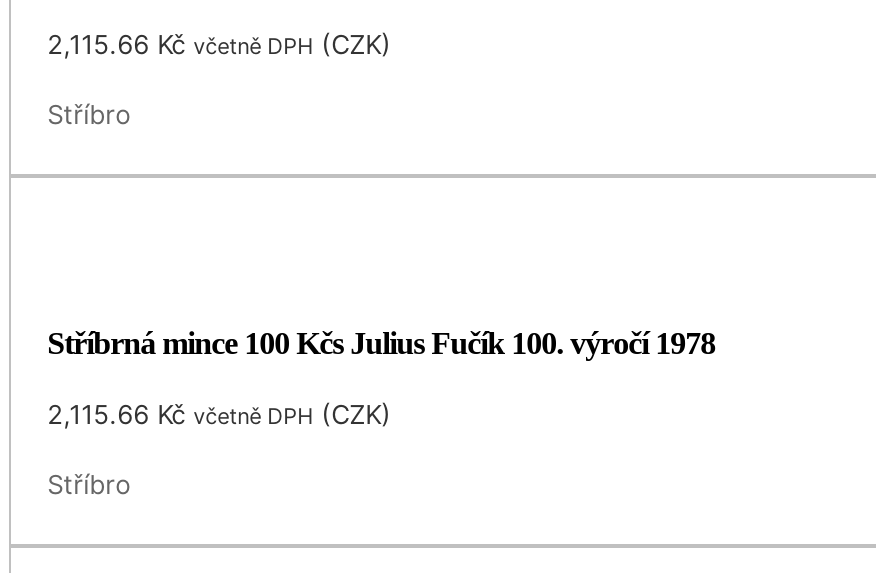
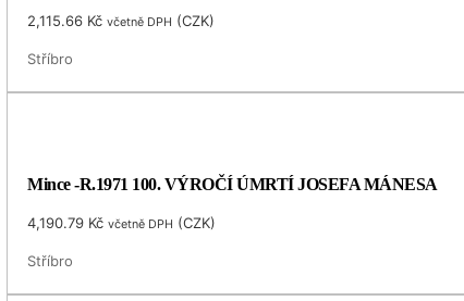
[47,326,715,360] Stříbrná mince 100 Kčs Julius Fučík 100. výročí 1978 -> [27,175,438,193] Mince -R.1971 100. VÝROČÍ ÚMRTÍ JOSEFA MÁNESA
[47,398,391,430] 2,115.66 Kč včetně DPH (CZK) -> [27,214,216,231] 4,190.79 Kč včetně DPH (CZK)

